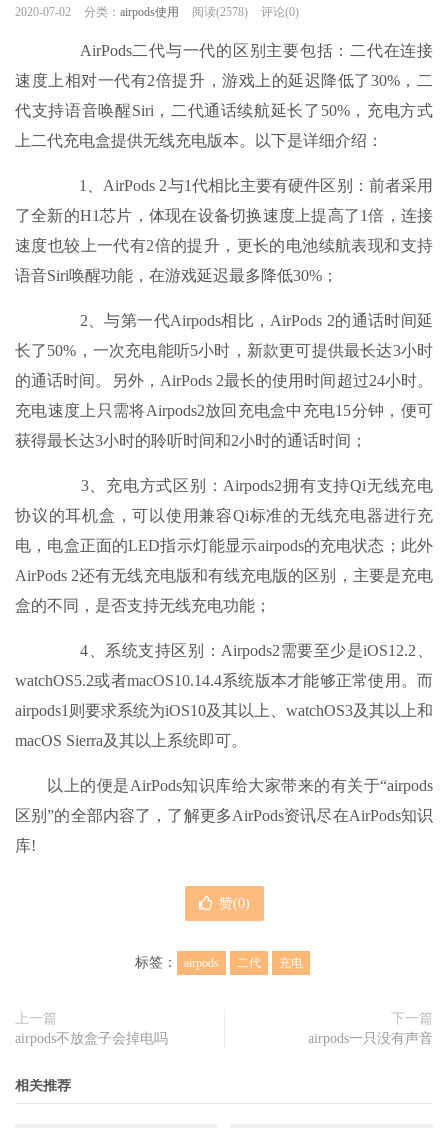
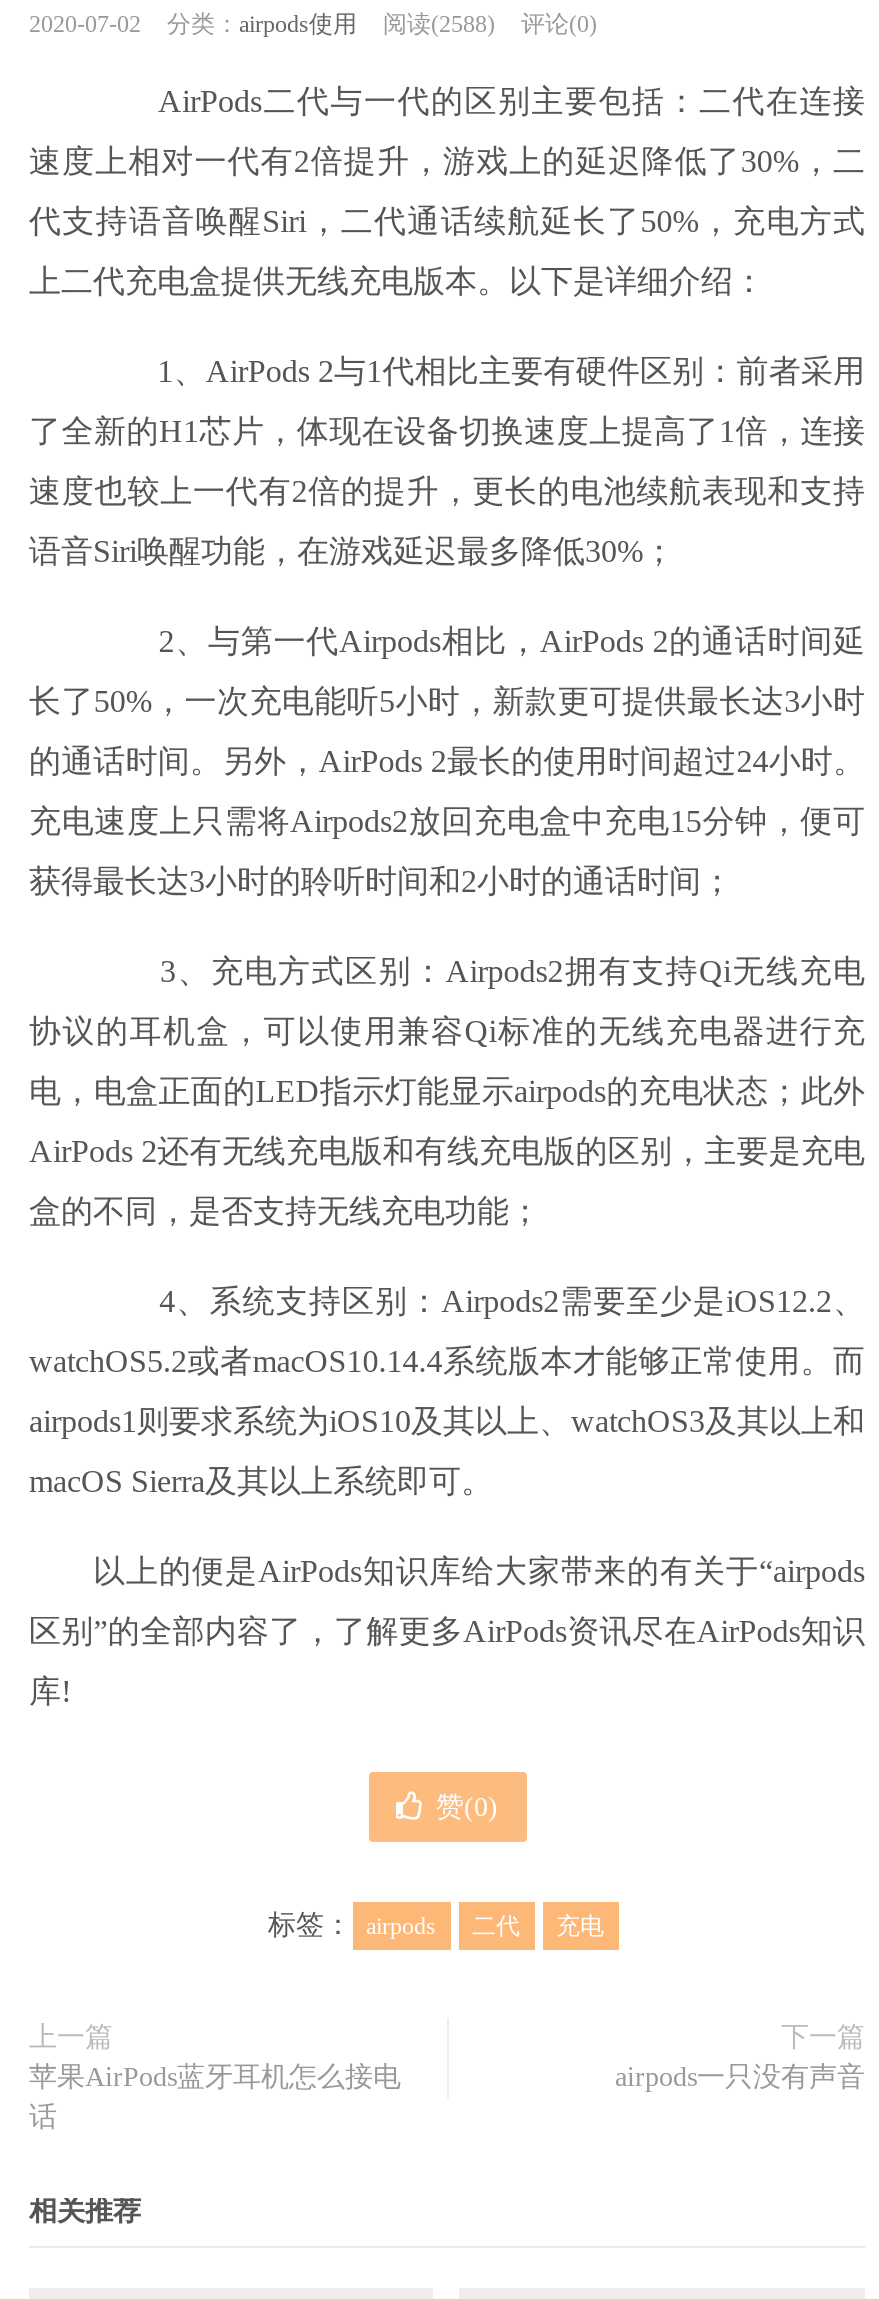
[15,5,299,19] 2020-07-02 分类：airpods使用 阅读(2578) 评论(0) -> [29,10,597,38] 2020-07-02 分类：airpods使用 阅读(2588) 评论(0)
[15,1031,168,1046] airpods不放盒子会掉电吗 -> [29,2062,401,2132] 苹果AirPods蓝牙耳机怎么接电 | 话

